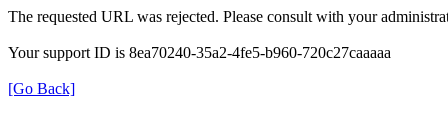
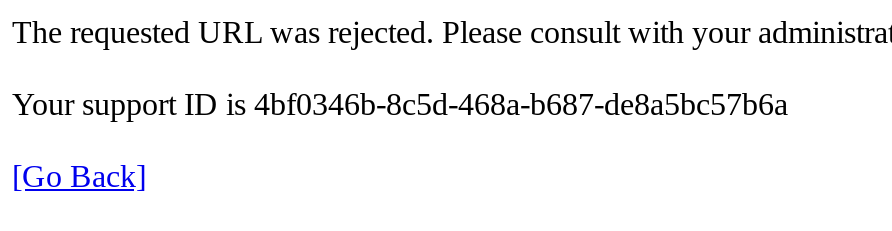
[8,44,391,61] Your support ID is 8ea70240-35a2-4fe5-b960-720c27caaaaa -> [12,87,788,121] Your support ID is 4bf0346b-8c5d-468a-b687-de8a5bc57b6a

